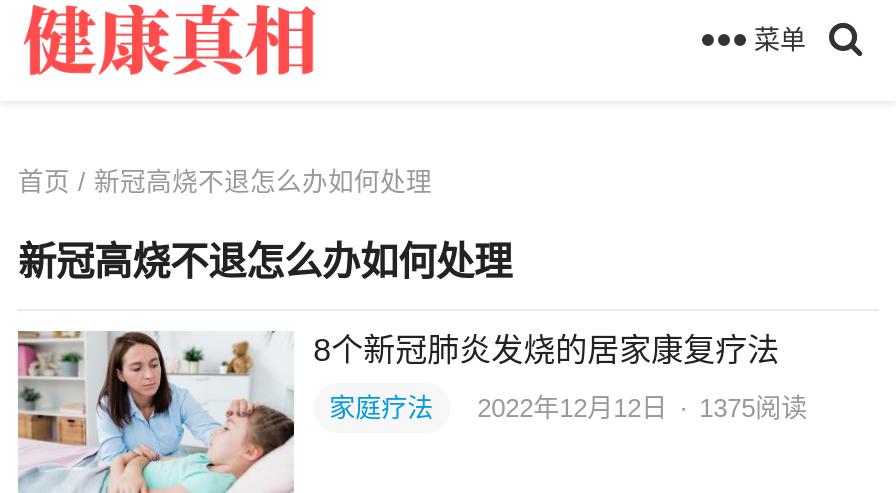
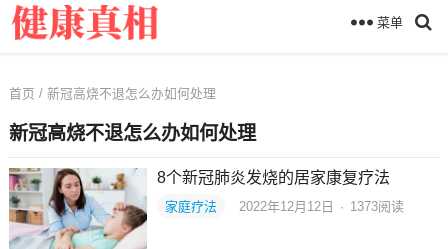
[329,393,807,423] 家庭疗法 2022年12月12日 · 1375阅读 -> [165,199,404,214] 家庭疗法 2022年12月12日 · 1373阅读

